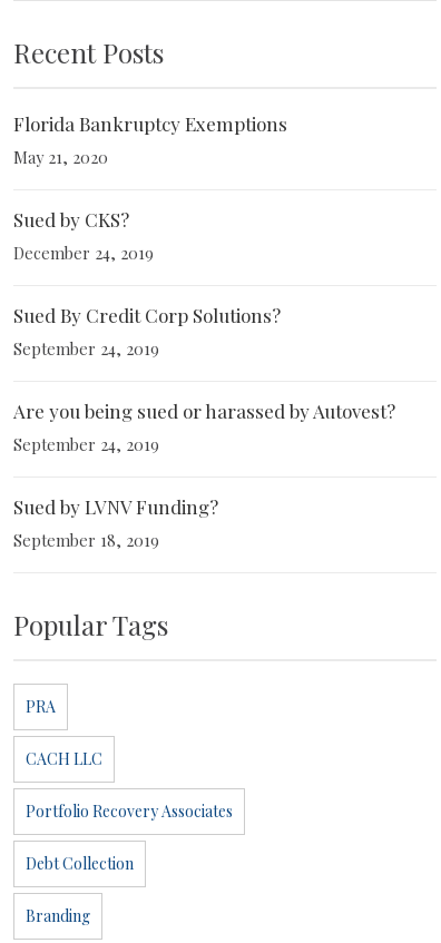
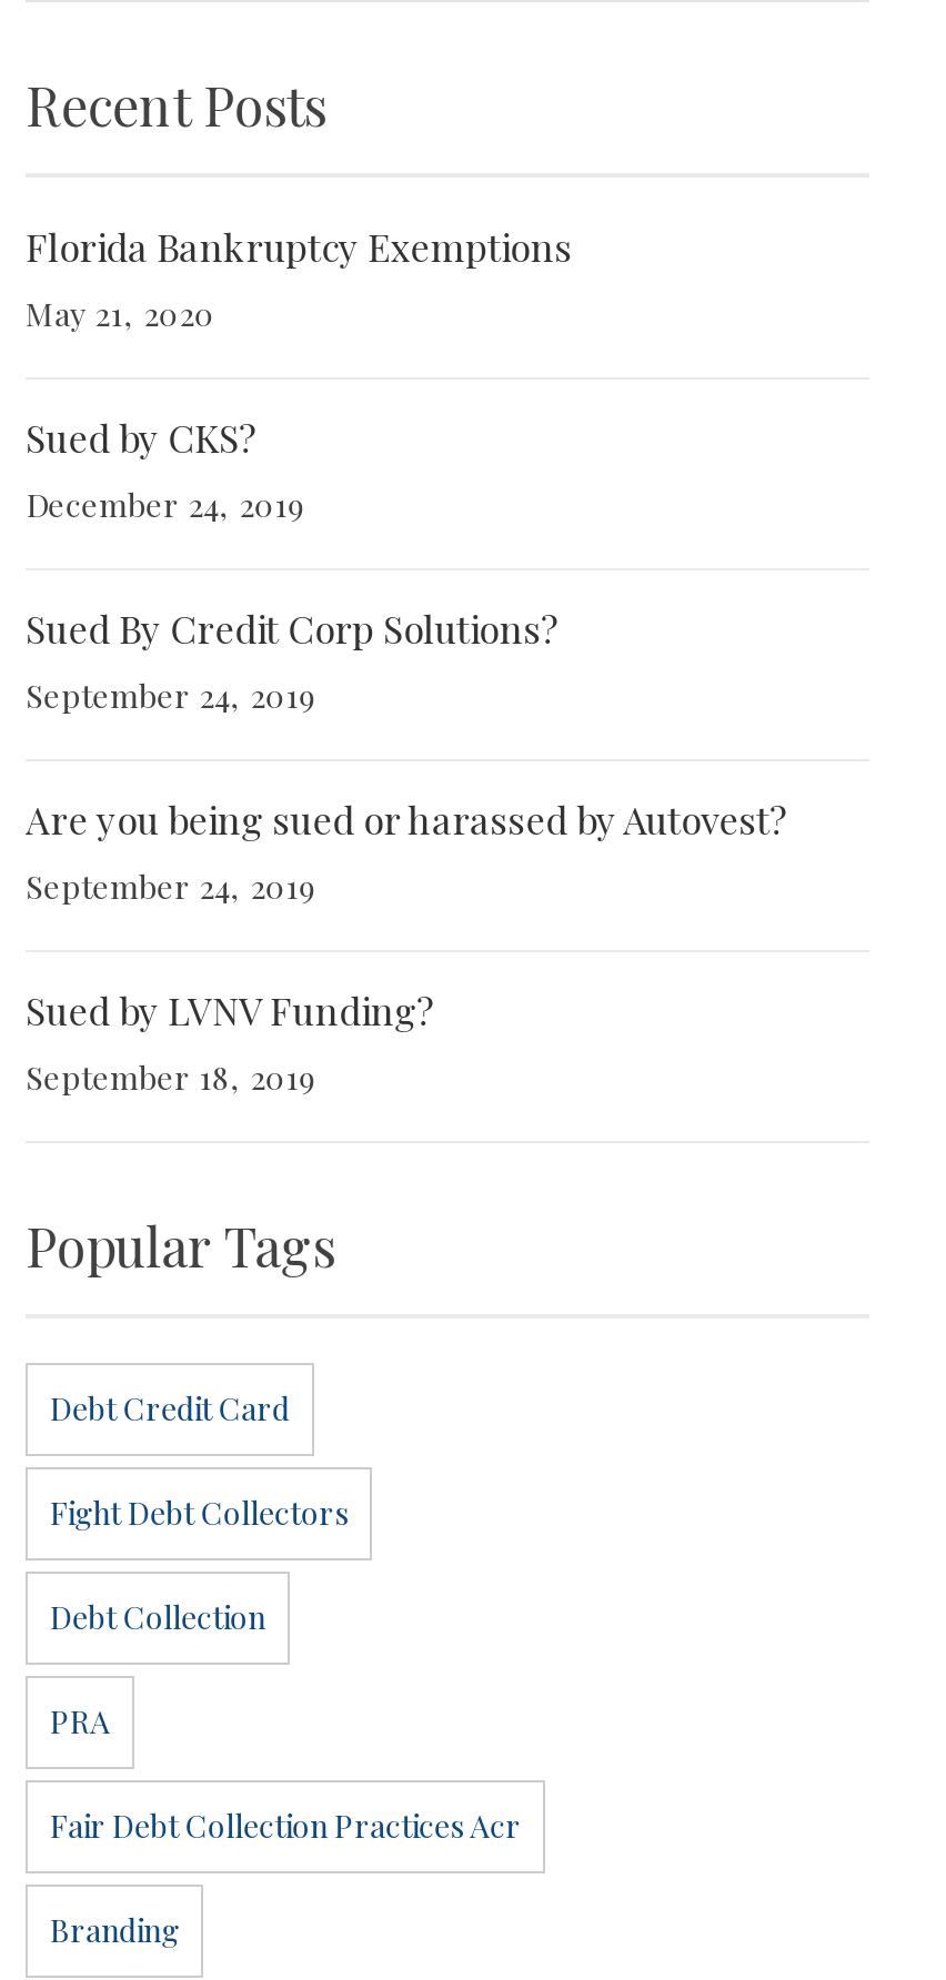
none -> [50,1388,348,1534] Debt Credit Card | Fight Debt Collectors
moved [26,696,56,717] -> [50,1701,110,1743]: PRA
[26,748,233,822] CACH LLC | Portfolio Recovery Associates -> [50,1805,521,1847] Fair Debt Collection Practices Acr
moved [26,853,134,874] -> [50,1596,266,1639]: Debt Collection

